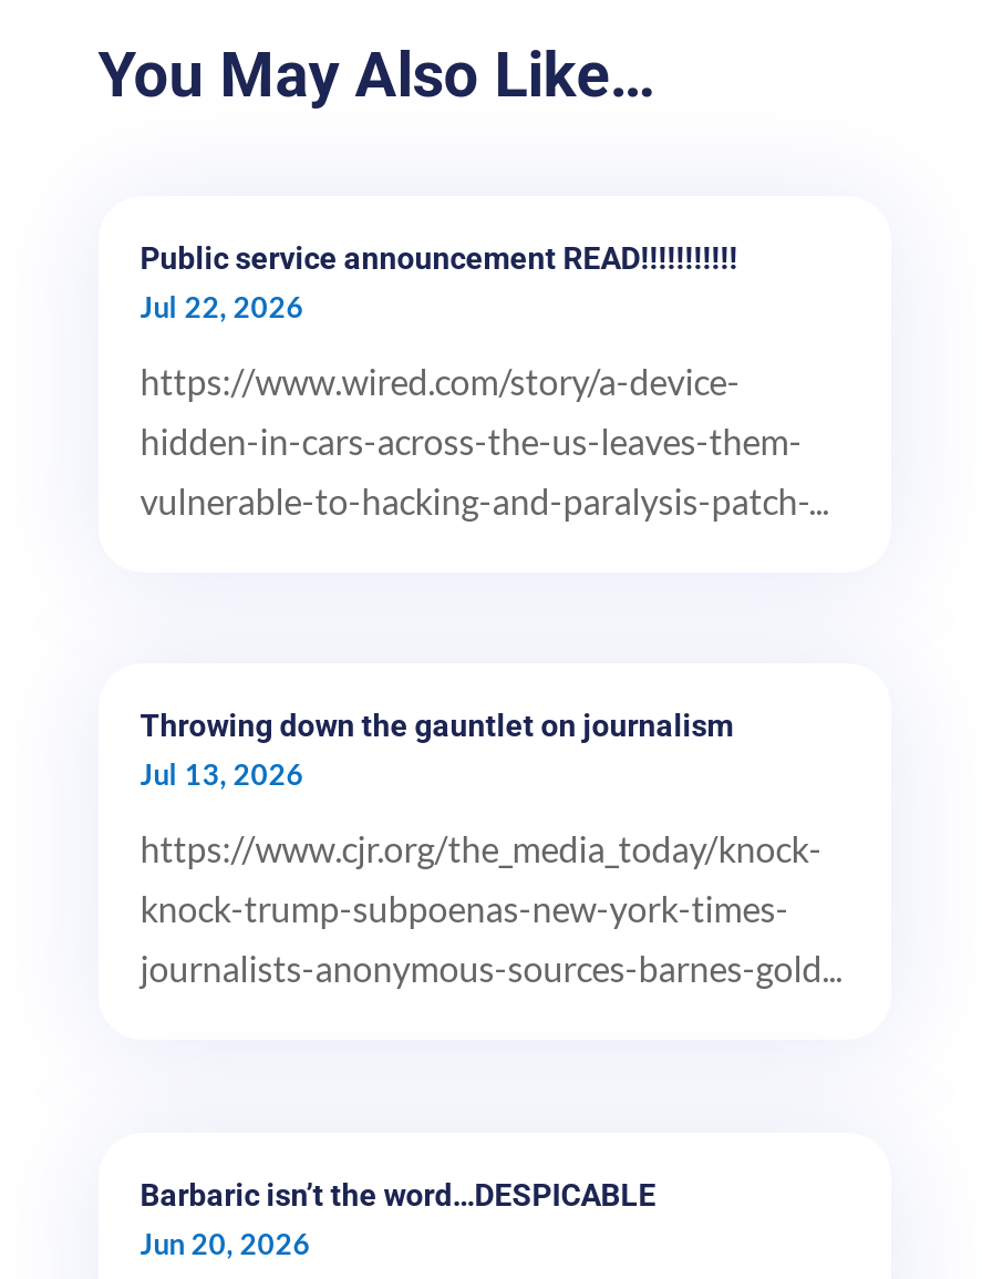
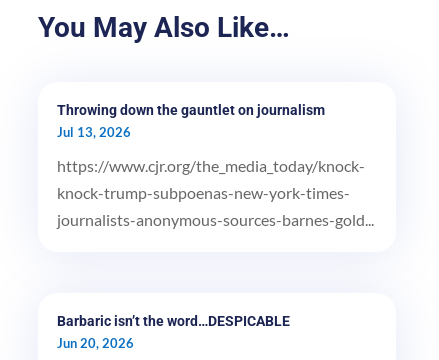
[140,241,829,522] Public service announcement READ!!!!!!!!!!! | Jul 22, 2026 | https://www.wired.com/story/a-device- | hidden-in-cars-across-the-us-leaves-them- | vulnerable-to-hacking-and-paralysis-patch-... -> none

